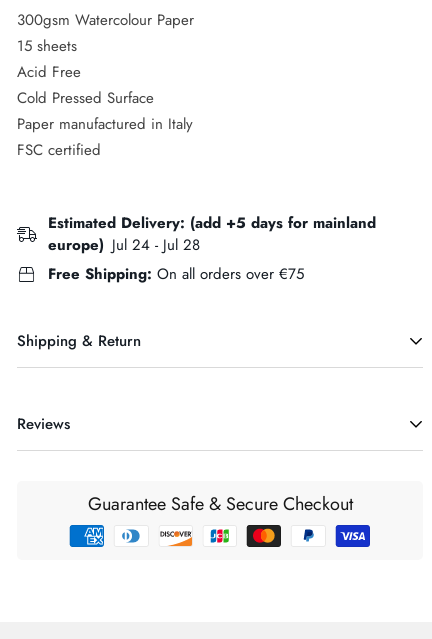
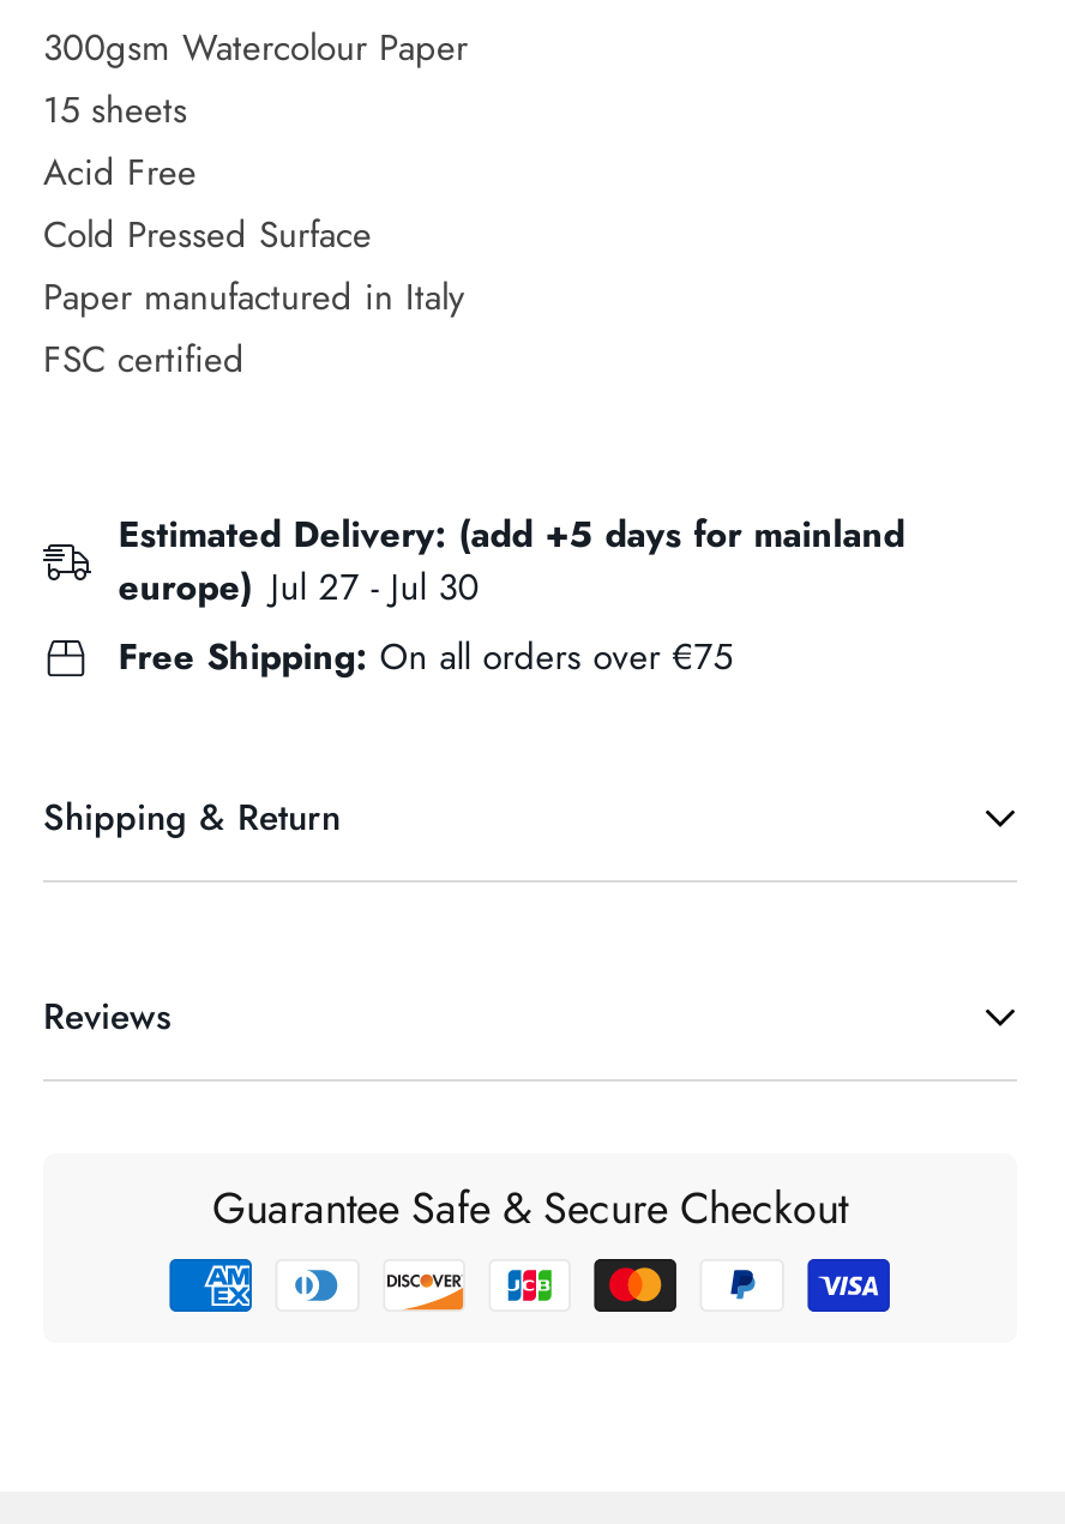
[48,234,200,256] europe) Jul 24 - Jul 28 -> [118,560,479,613] europe) Jul 27 - Jul 30

